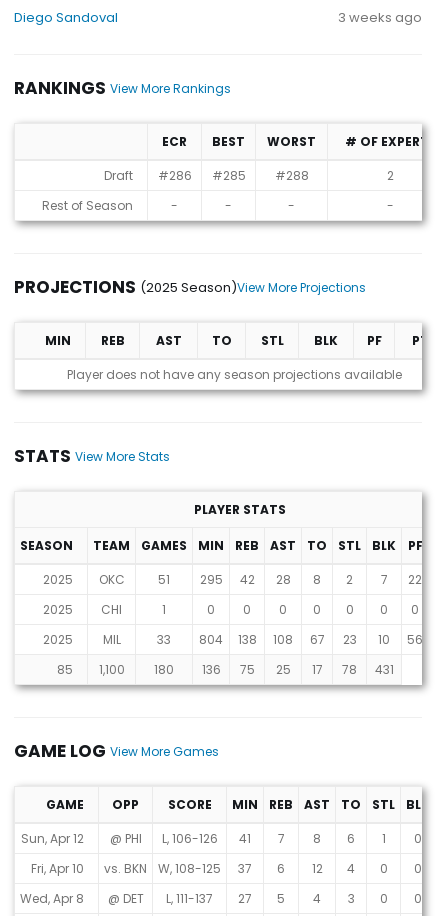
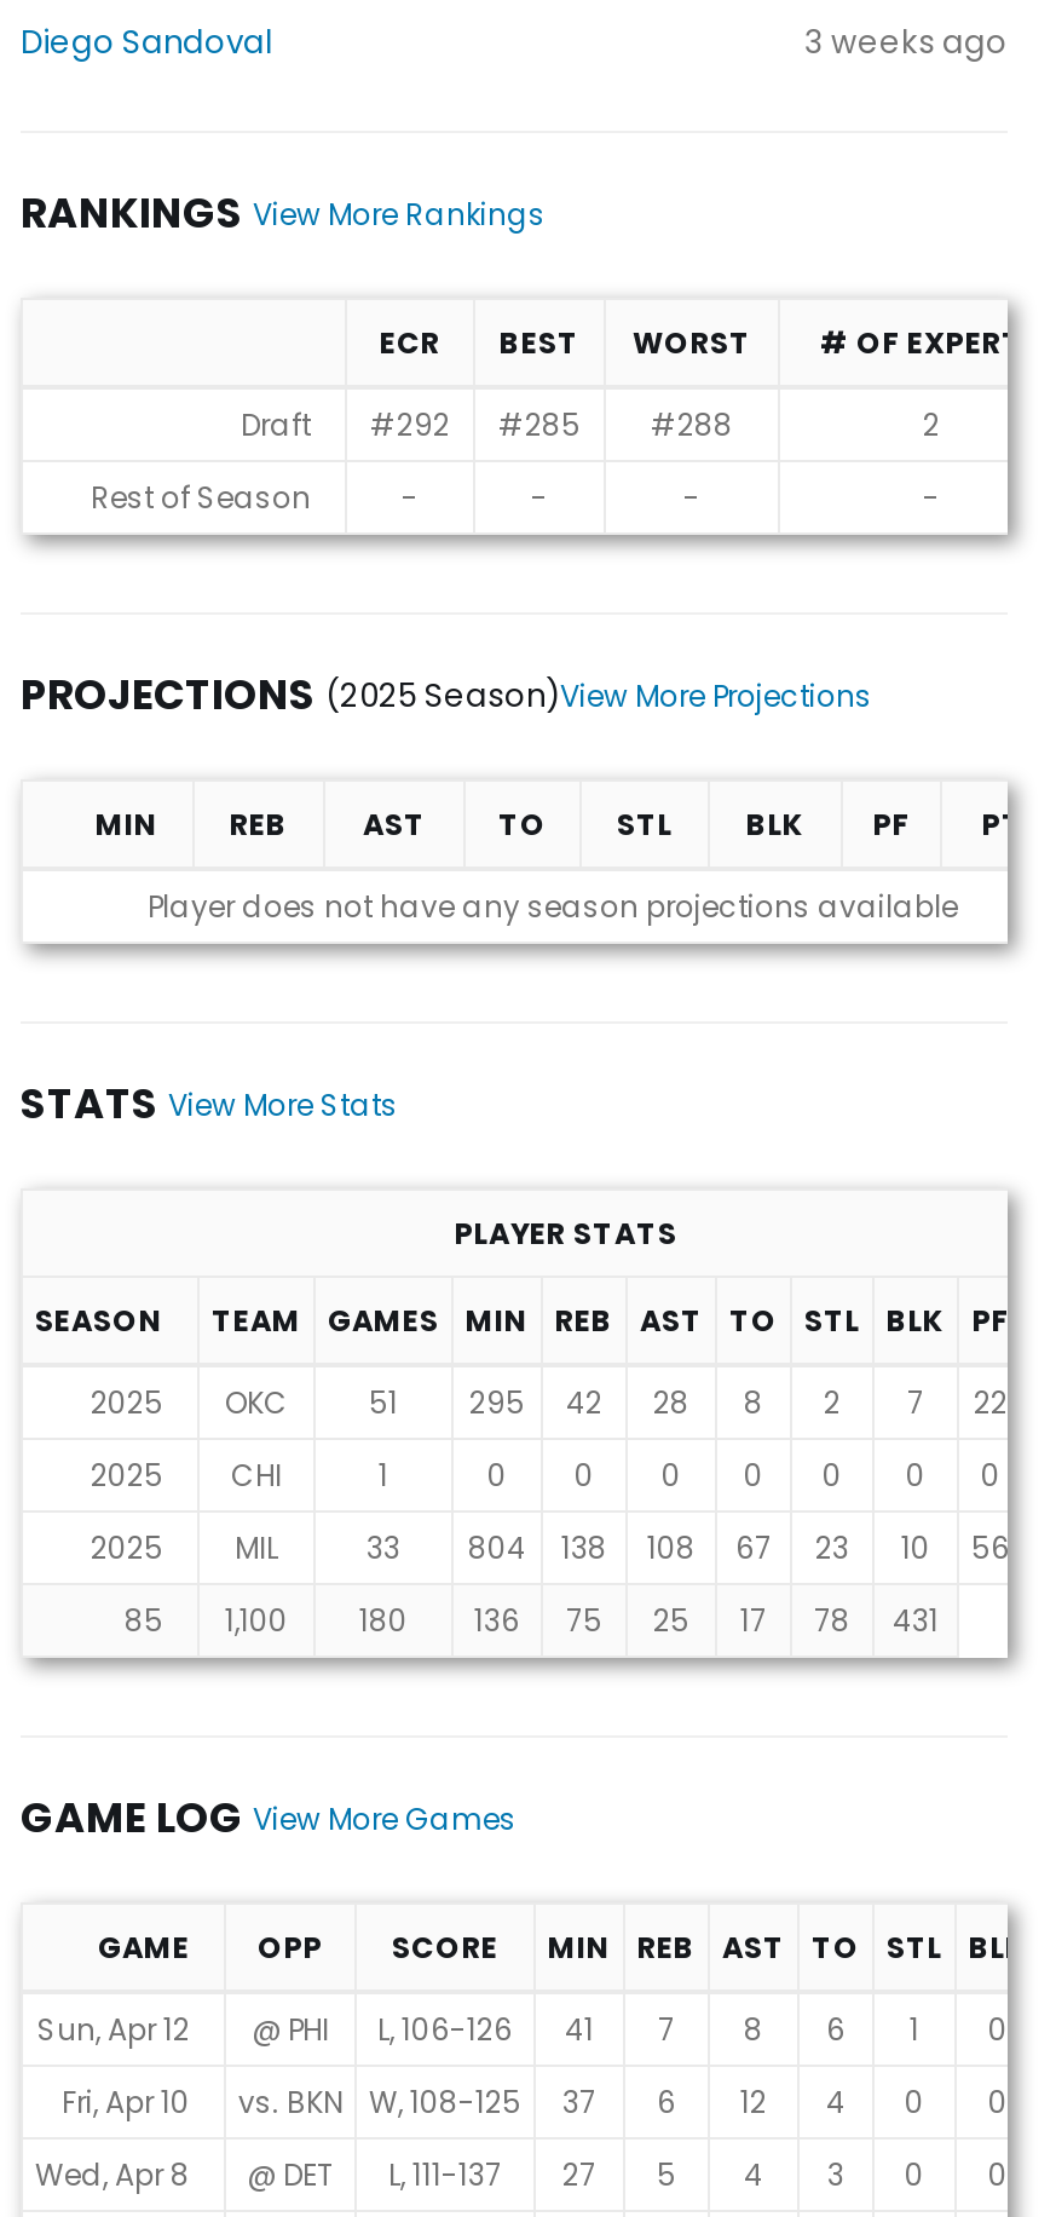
[157,167,191,184] #286 -> [370,405,450,446] #292

